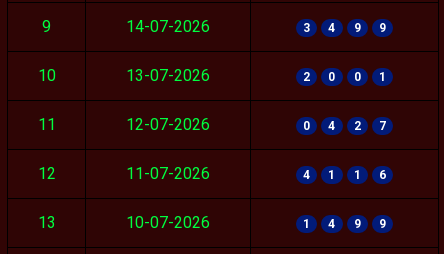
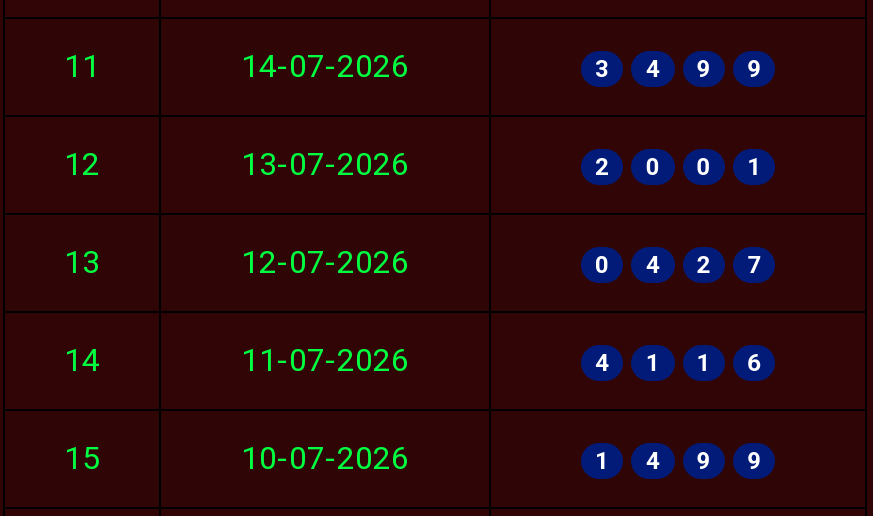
[42,17,51,36] 9 -> [64,47,100,85] 11
[37,66,55,85] 10 -> [64,145,100,183] 12
[37,115,55,134] 11 -> [64,243,100,281] 13
[37,164,55,183] 12 -> [64,341,100,379] 14
[37,213,55,232] 13 -> [64,439,100,477] 15

